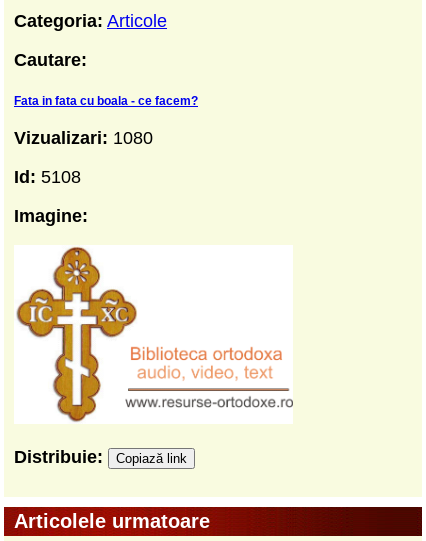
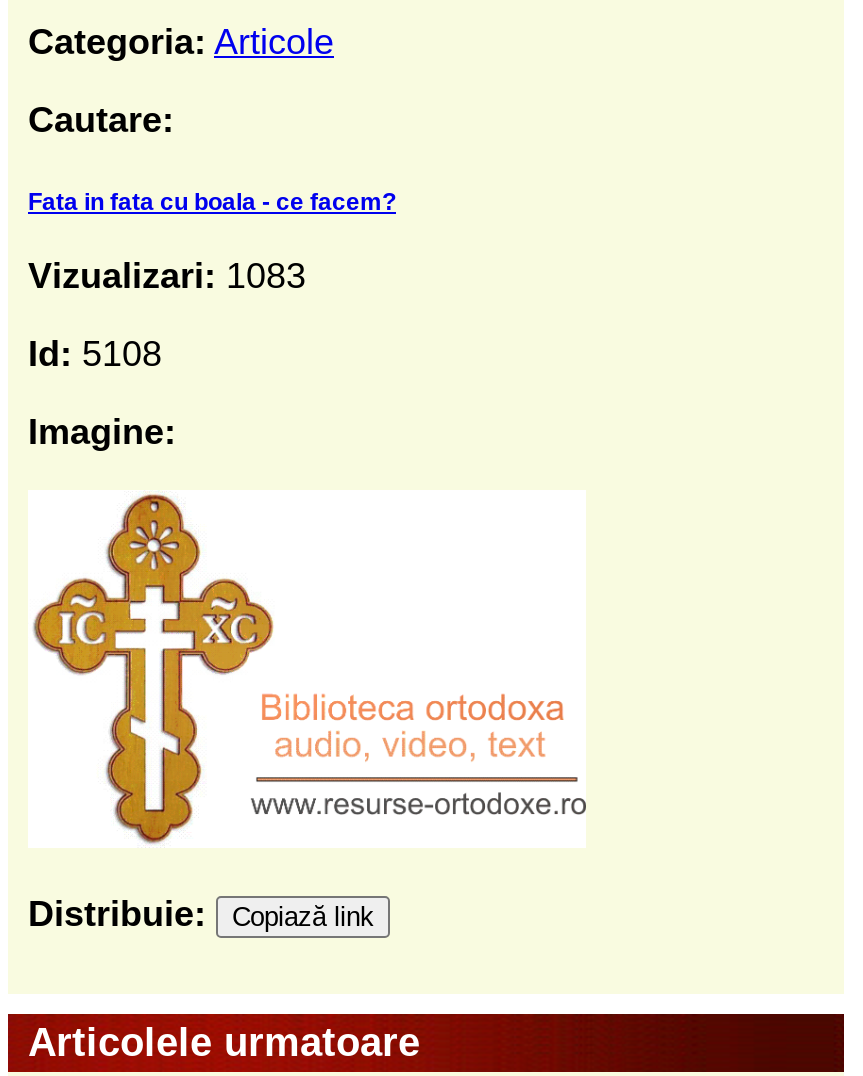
[14,128,153,148] Vizualizari: 1080 -> [28,255,306,295] Vizualizari: 1083

